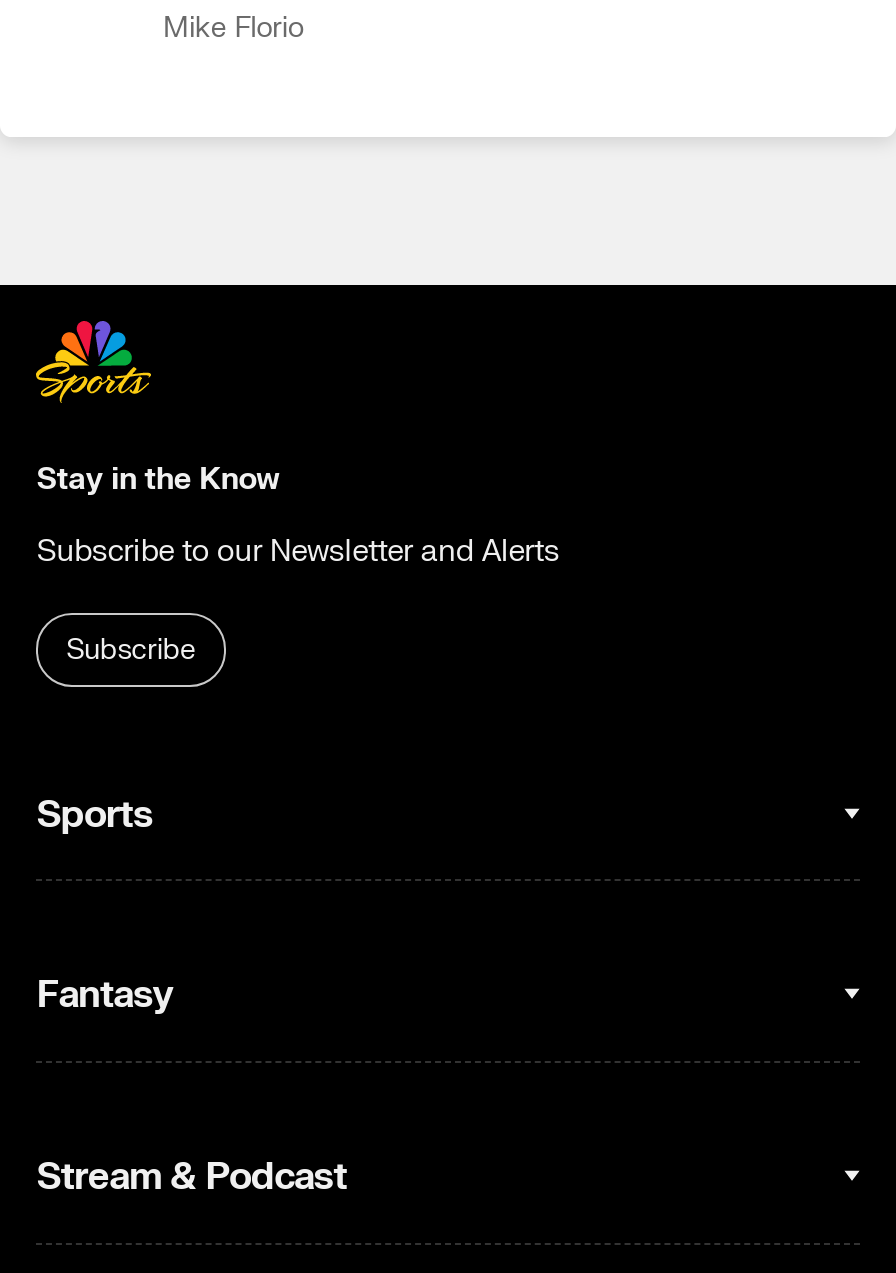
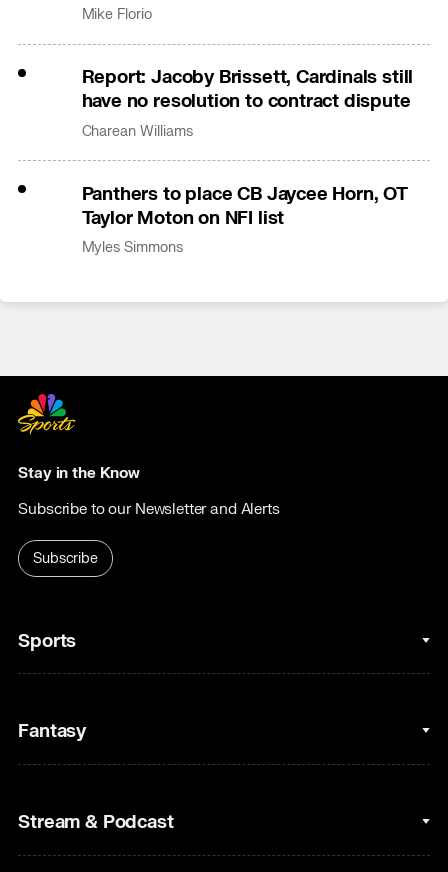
none -> [81,65,413,256] Report: Jacoby Brissett, Cardinals still | have no resolution to contract dispute | Charean Williams | Panthers to place CB Jaycee Horn, OT | Taylor Moton on NFI list | Myles Simmons

